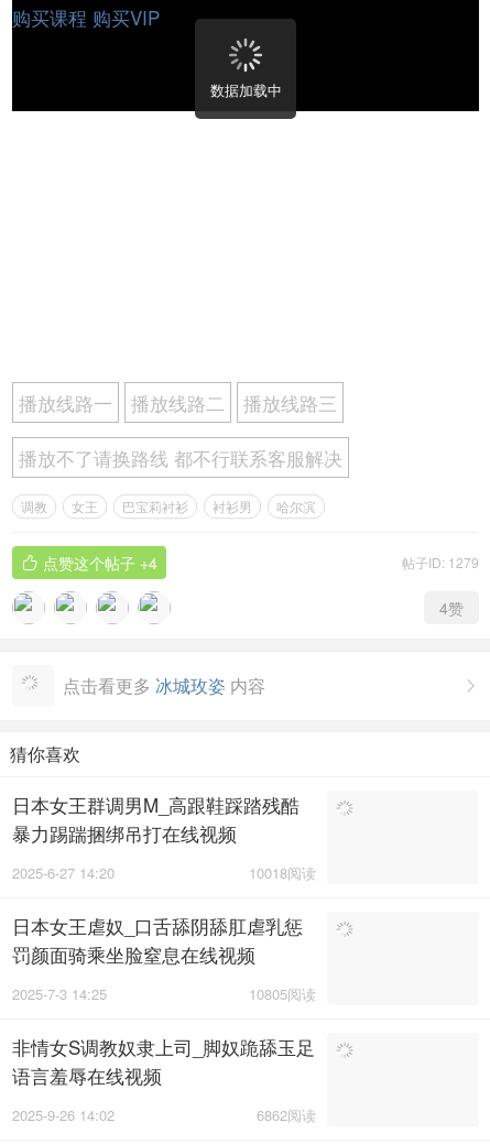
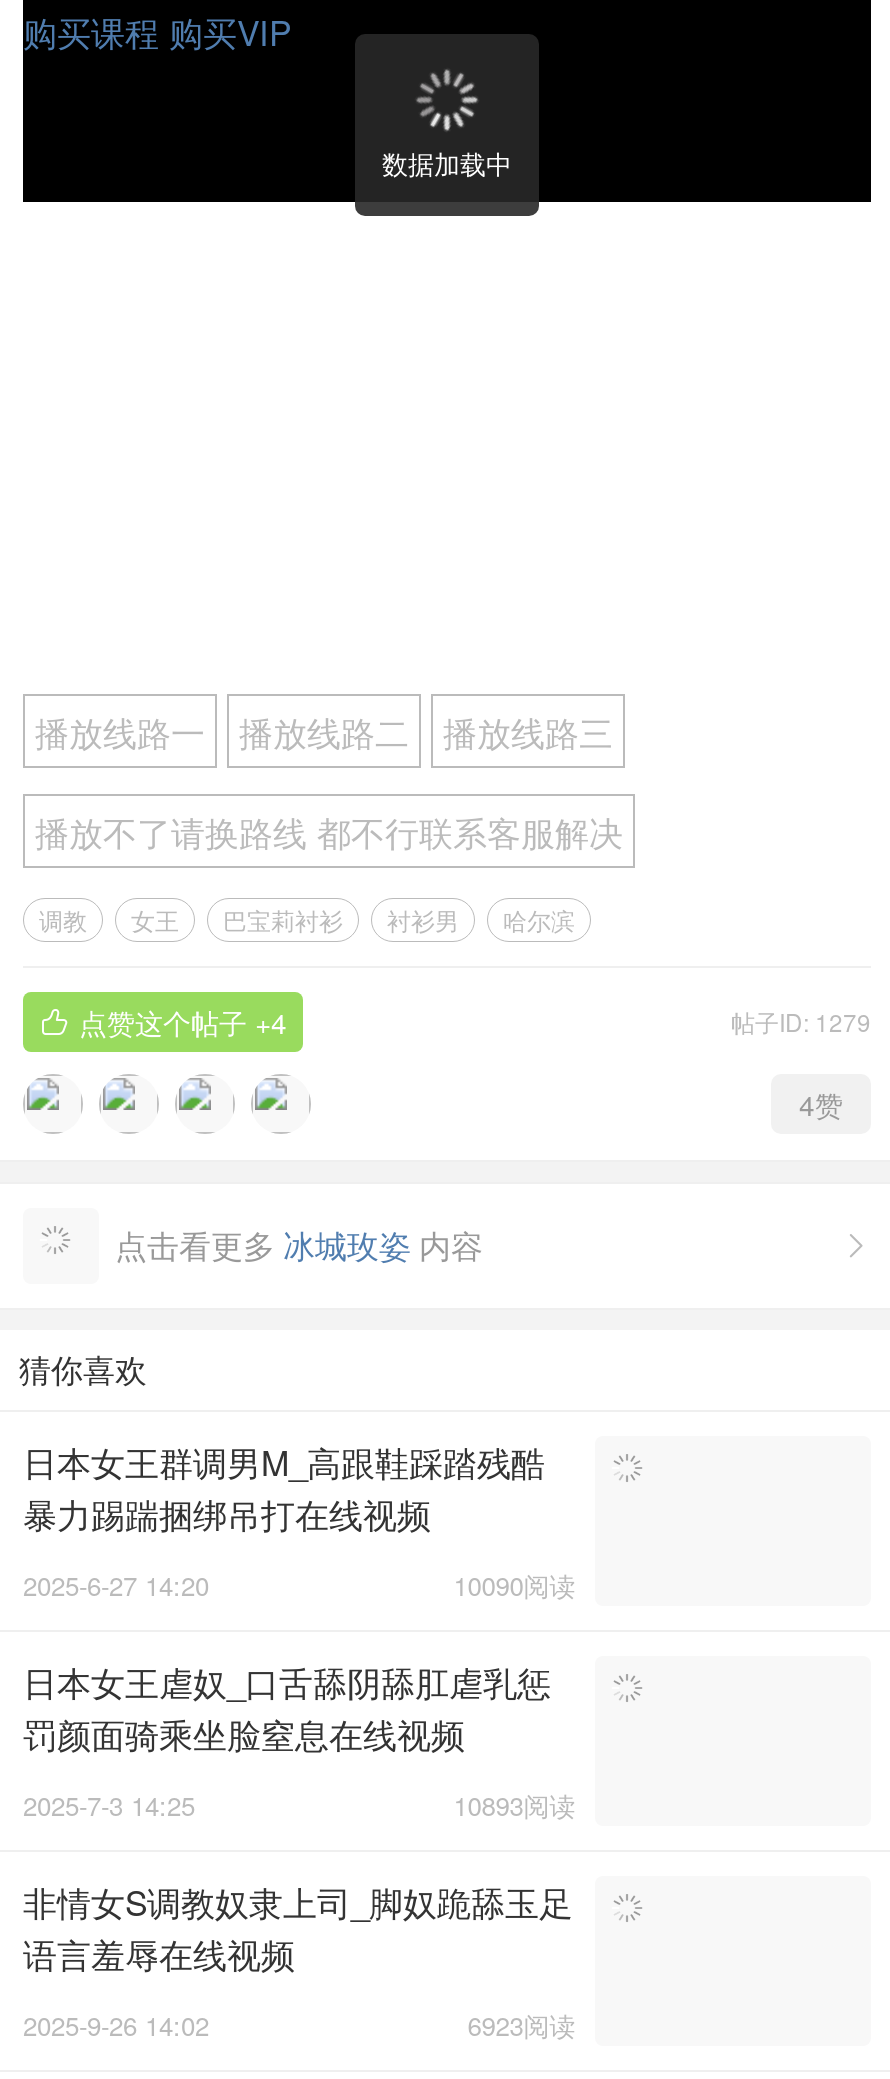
[249,862,316,883] 10018阅读 -> [453,1566,575,1604] 10090阅读
[249,983,316,1004] 10805阅读 -> [453,1786,575,1824] 10893阅读
[257,1104,316,1125] 6862阅读 -> [467,2006,575,2044] 6923阅读

